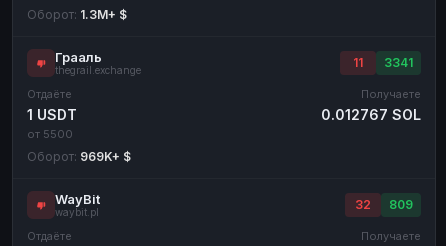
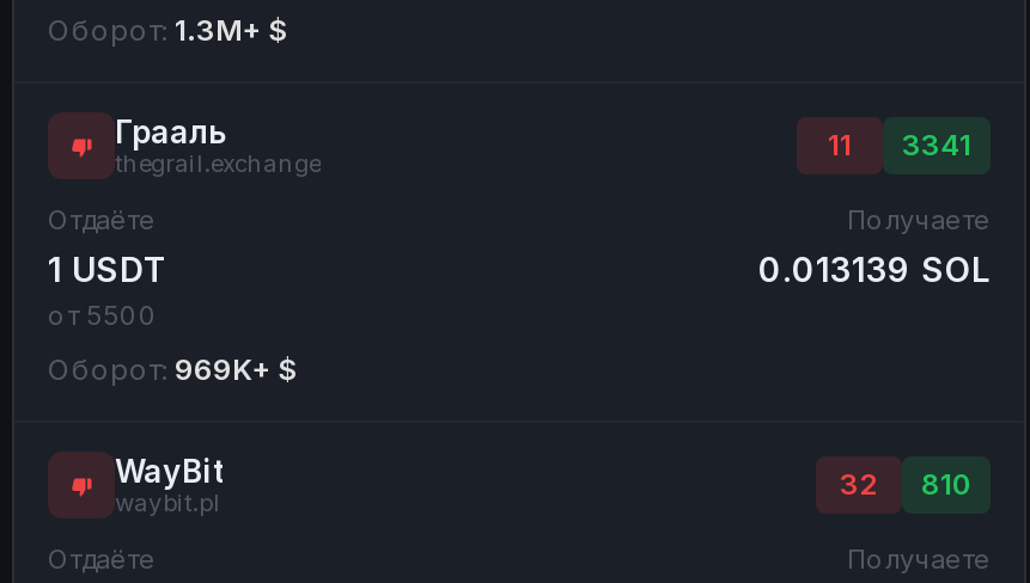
[321,105,421,122] 0.012767 SOL -> [758,247,991,288] 0.013139 SOL
[355,196,413,211] 32 809 -> [840,465,971,501] 32 810

